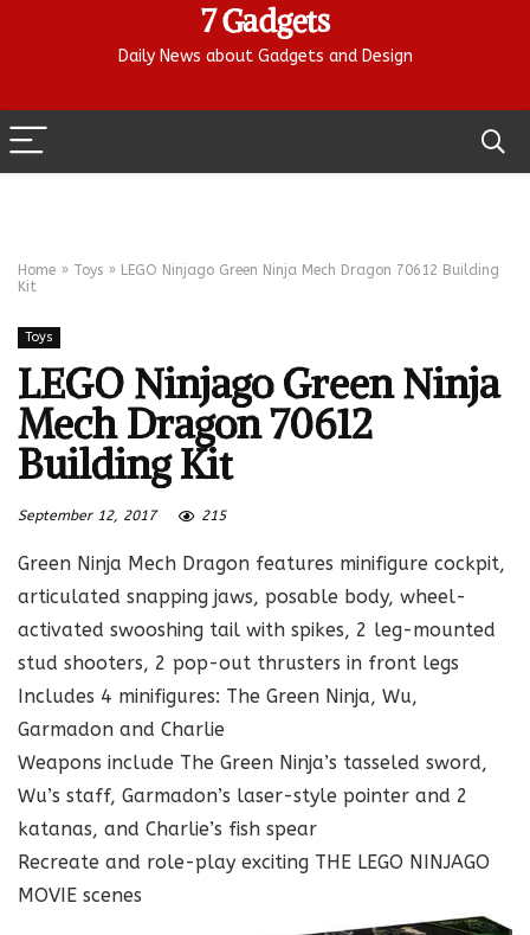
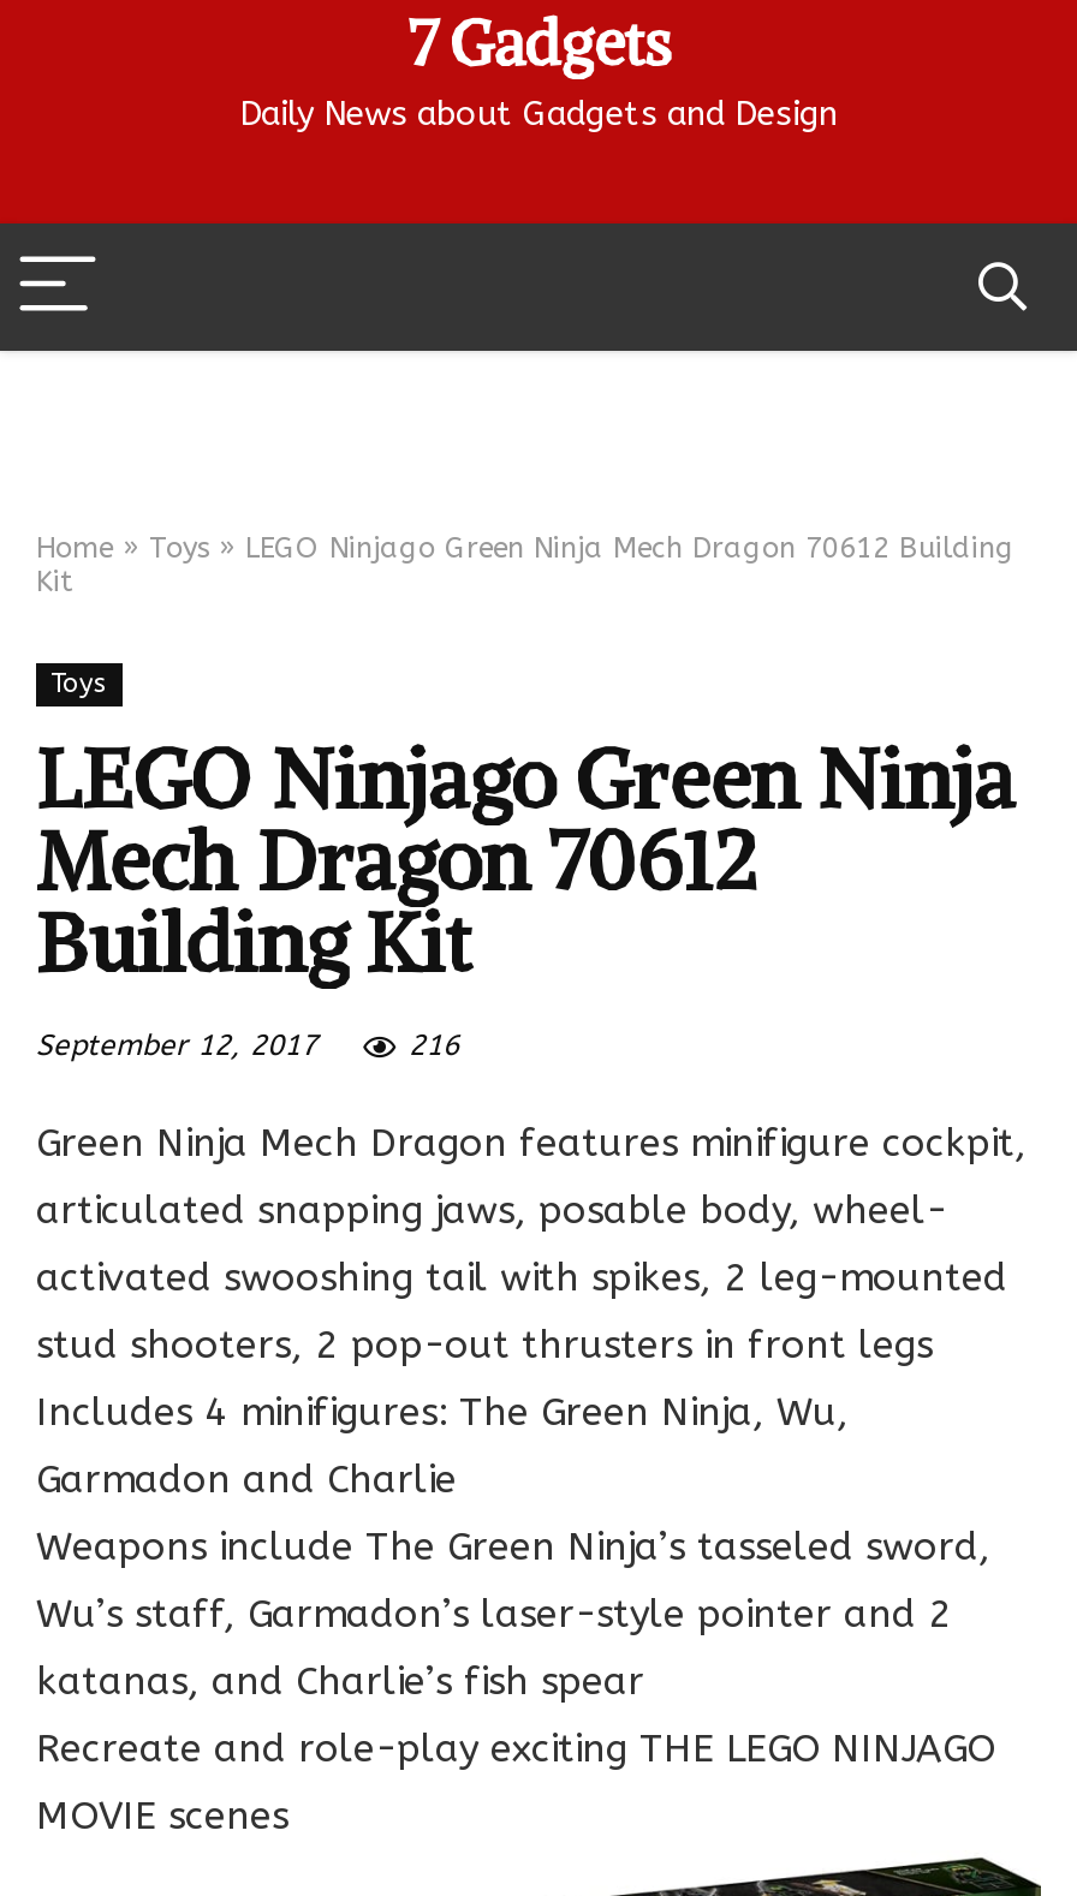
[201,507,226,524] 215 -> [409,1029,459,1062] 216

